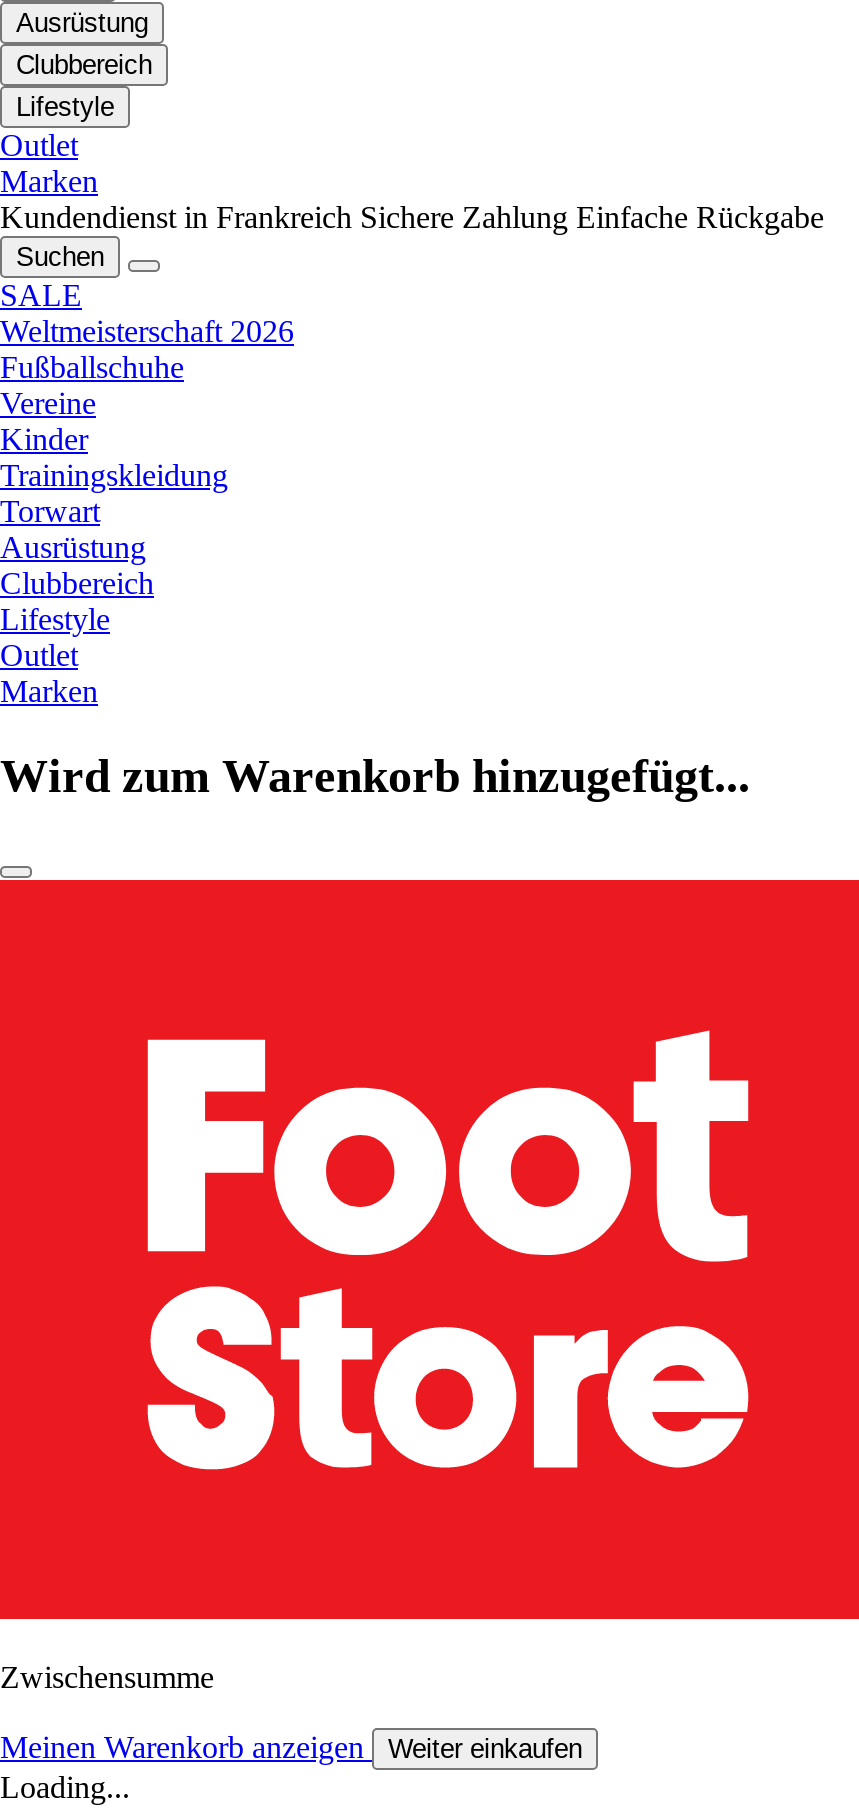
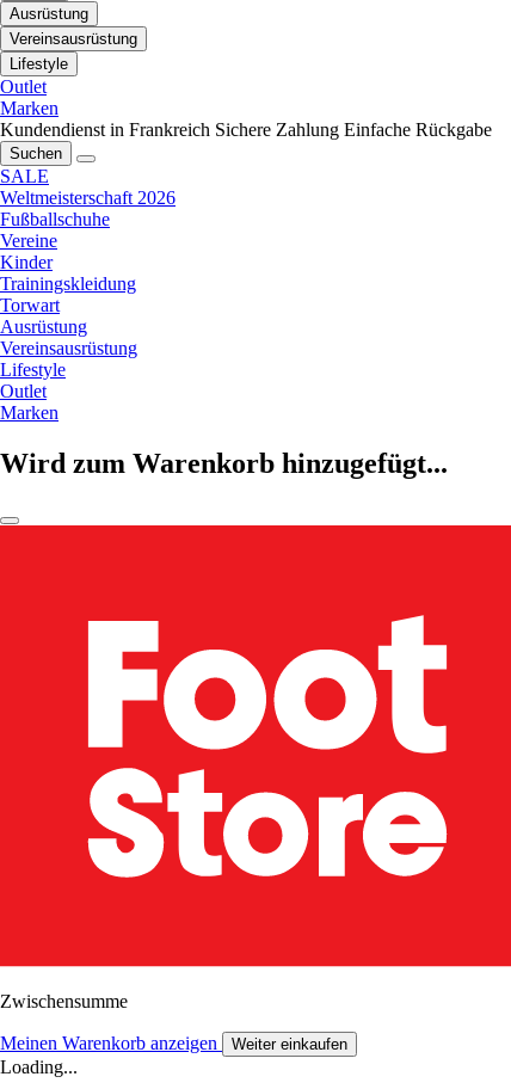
[16,51,152,81] Clubbereich -> [10,30,137,48] Vereinsausrüstung
[0,567,154,601] Clubbereich -> [0,339,137,359] Vereinsausrüstung

